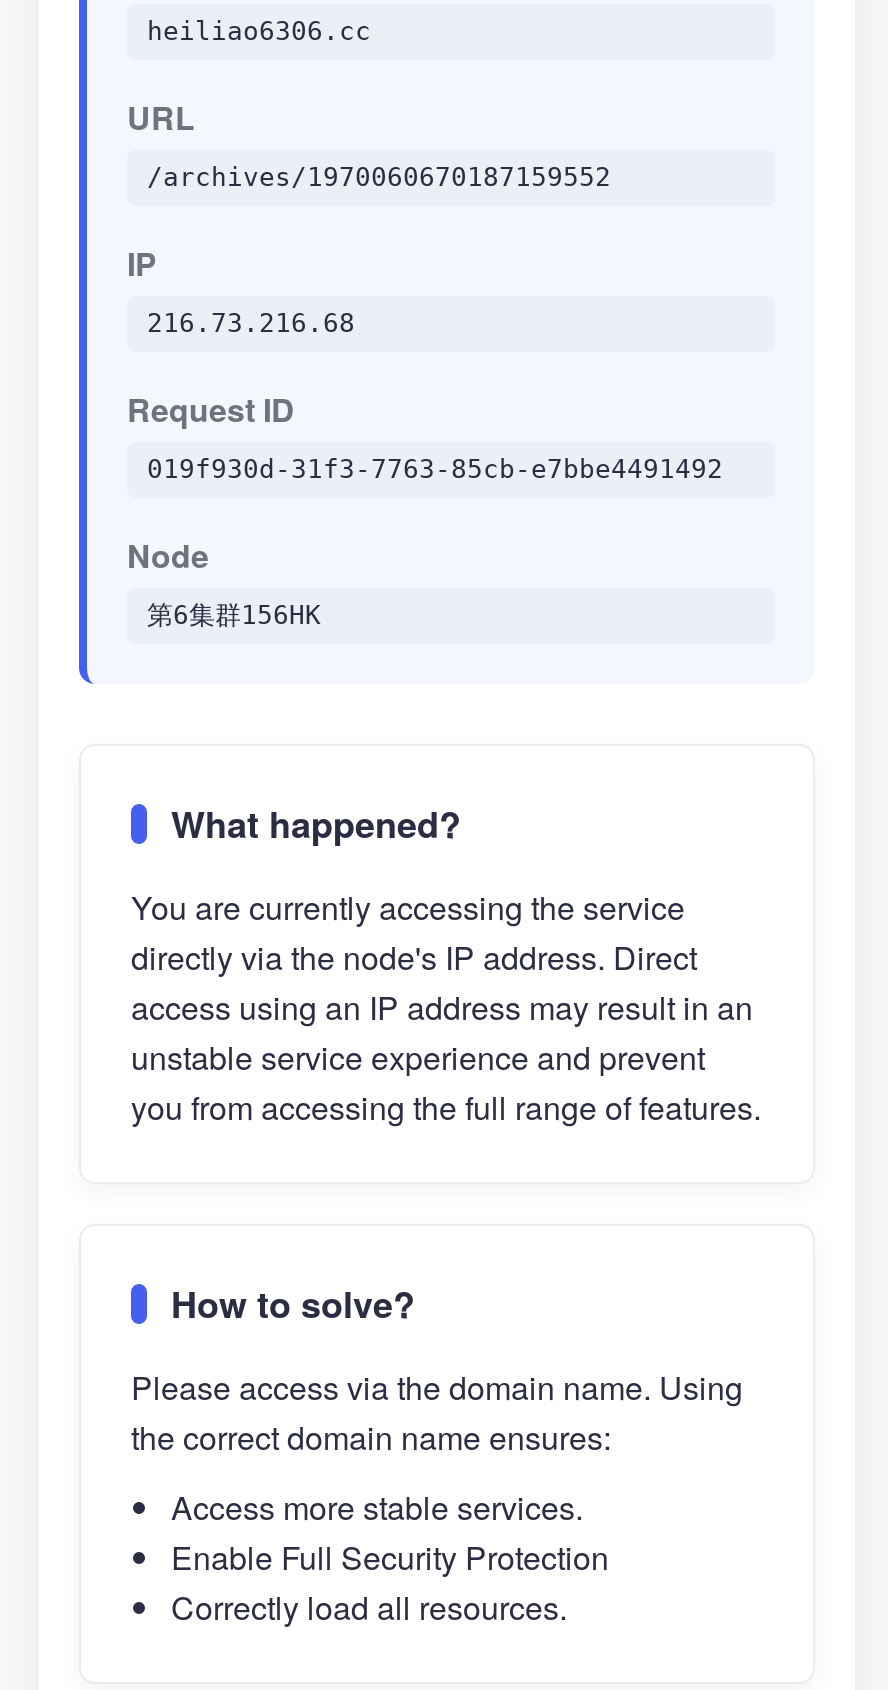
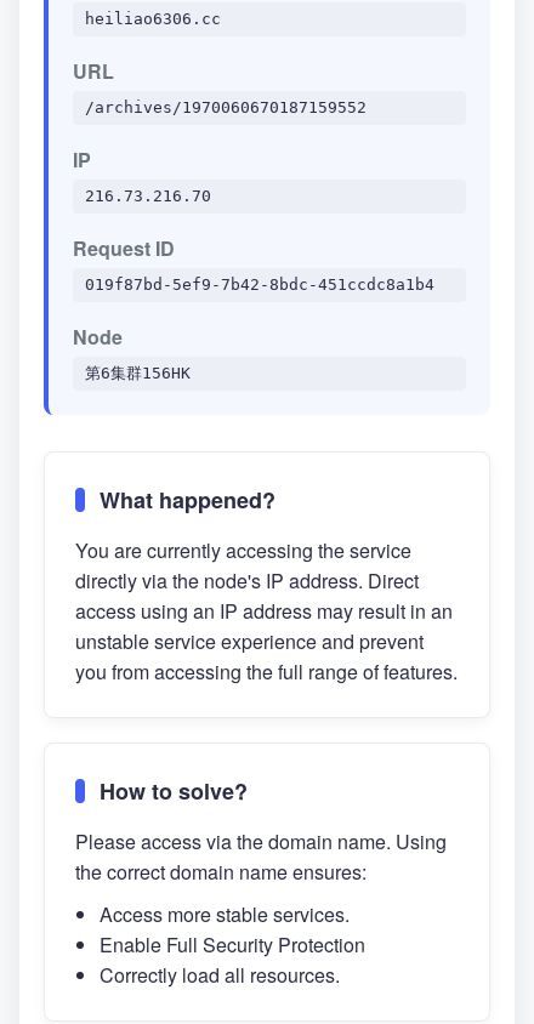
[147,308,355,338] 216.73.216.68 -> [85,187,211,205] 216.73.216.70
[147,454,723,484] 019f930d-31f3-7763-85cb-e7bbe4491492 -> [85,275,434,294] 019f87bd-5ef9-7b42-8bdc-451ccdc8a1b4

